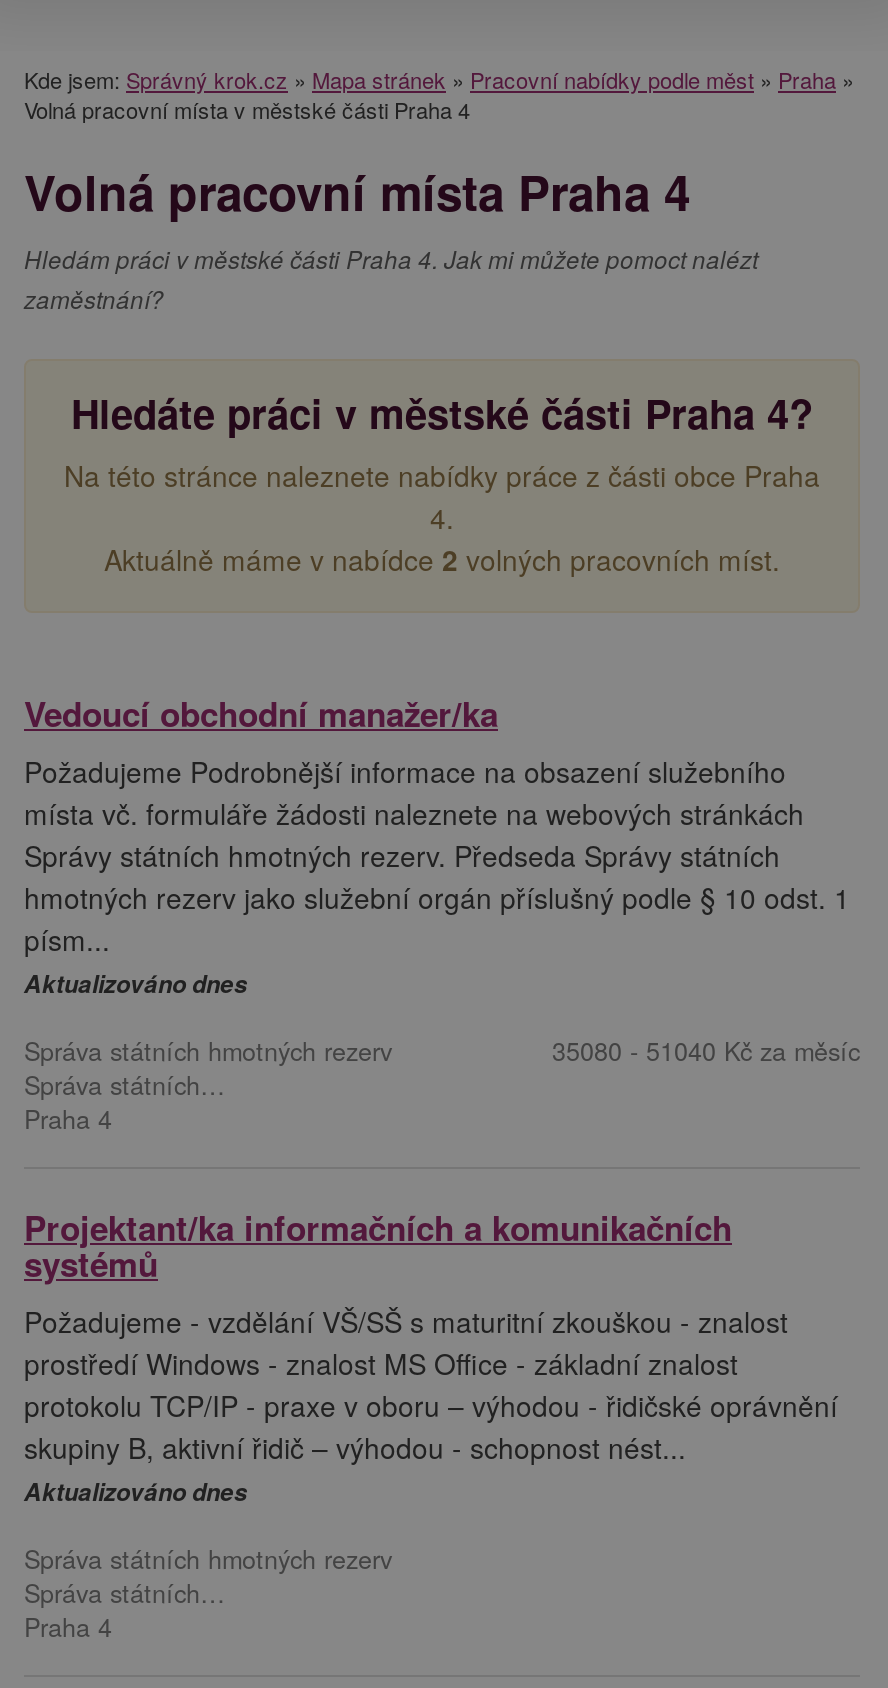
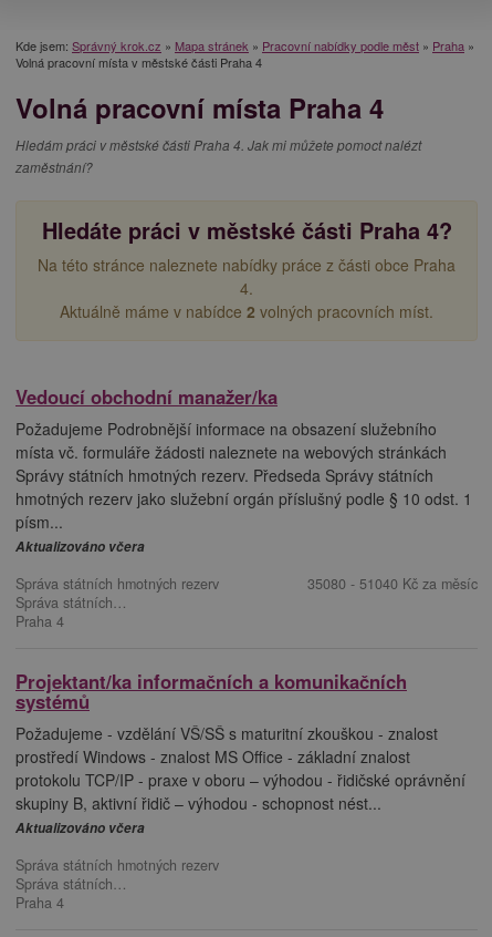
[24,966,248,1000] Aktualizováno dnes -> [15,537,145,556] Aktualizováno včera
[24,1474,248,1508] Aktualizováno dnes -> [15,818,145,837] Aktualizováno včera

